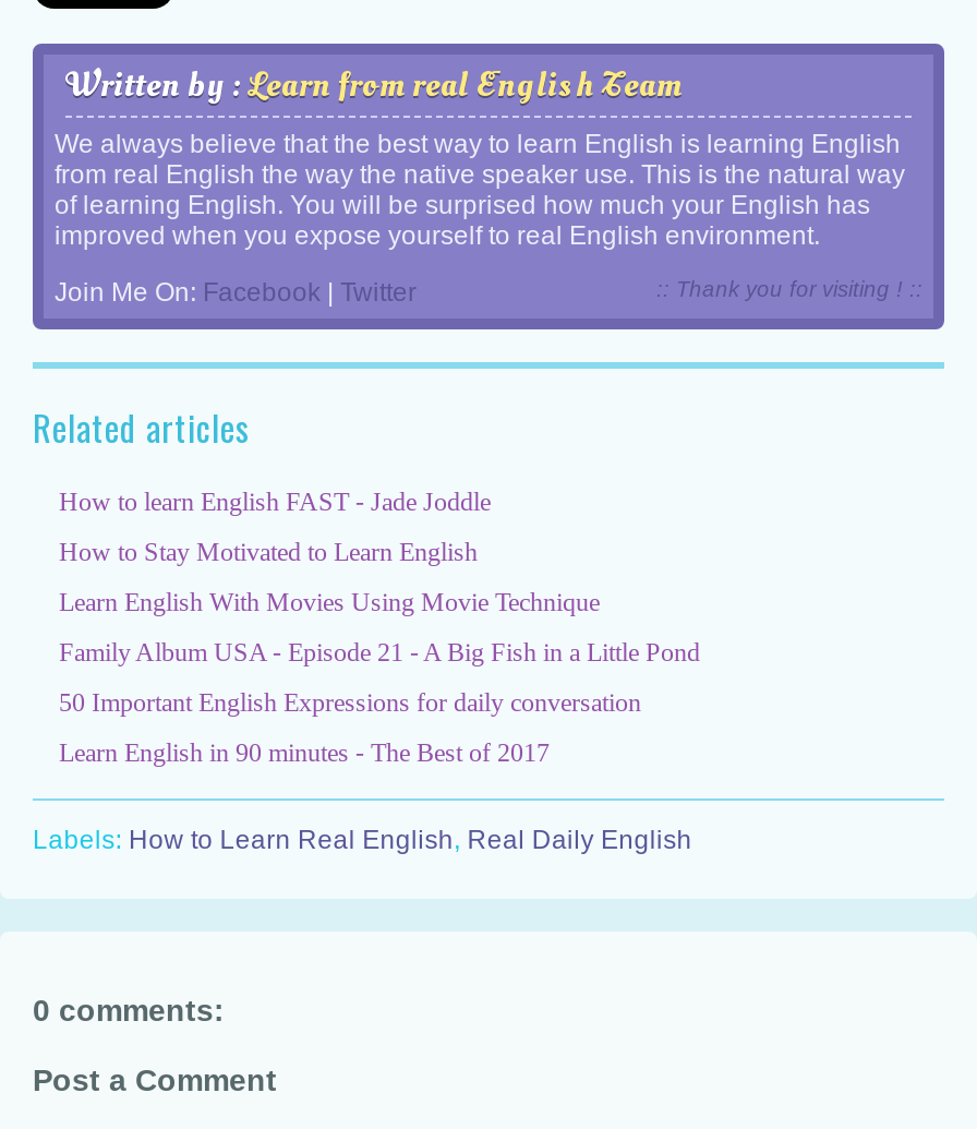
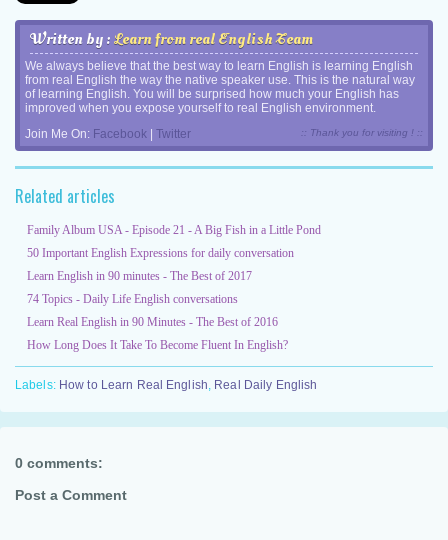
[59,487,600,617] How to learn English FAST - Jade Joddle | How to Stay Motivated to Learn English | Learn English With Movies Using Movie Technique -> none
moved [59,637,700,768] -> [27,223,321,283]: Family Album USA - Episode 21 - A Big Fish in a Little Pond | 50 Important English Expressions for daily conversation | Learn English in 90 minutes - The Best of 2017
none -> [27,292,288,352] 74 Topics - Daily Life English conversations | Learn Real English in 90 Minutes - The Best of 2016 | How Long Does It Take To Become Fluent In English?

